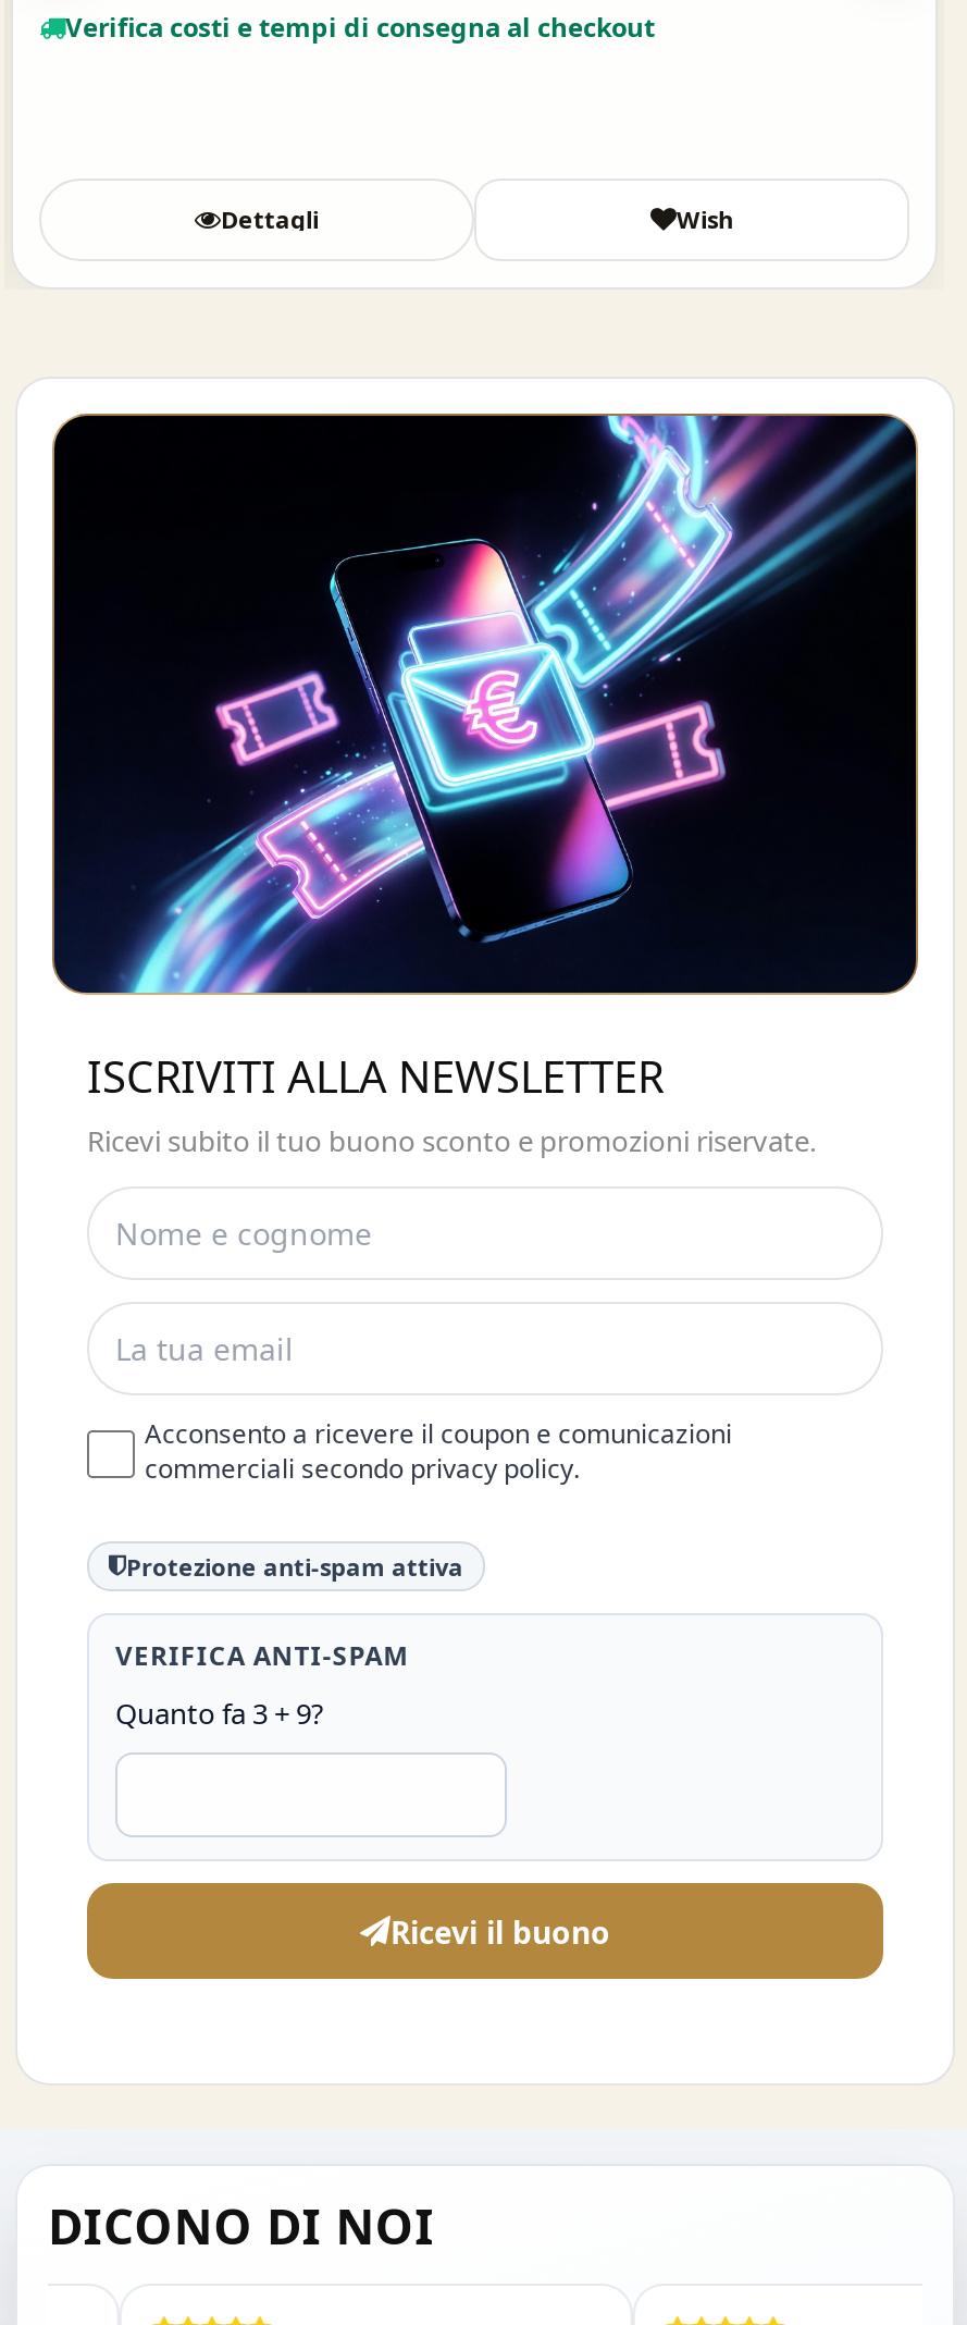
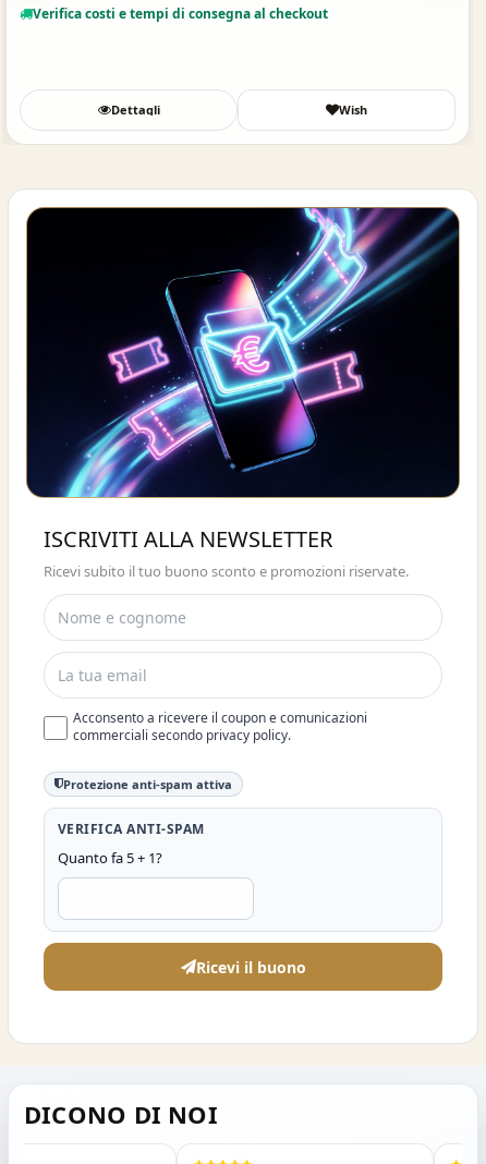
[115,1695,324,1734] Quanto fa 3 + 9? -> [58,848,162,868] Quanto fa 5 + 1?

